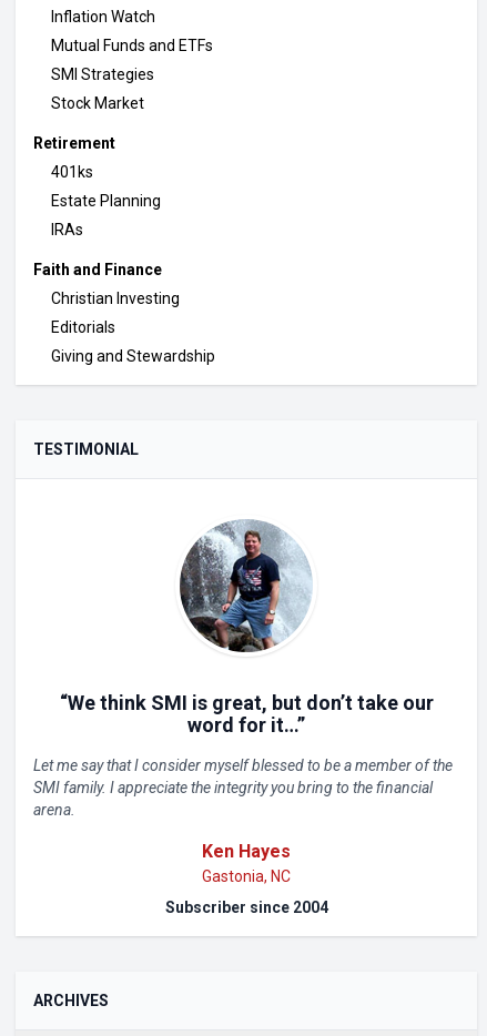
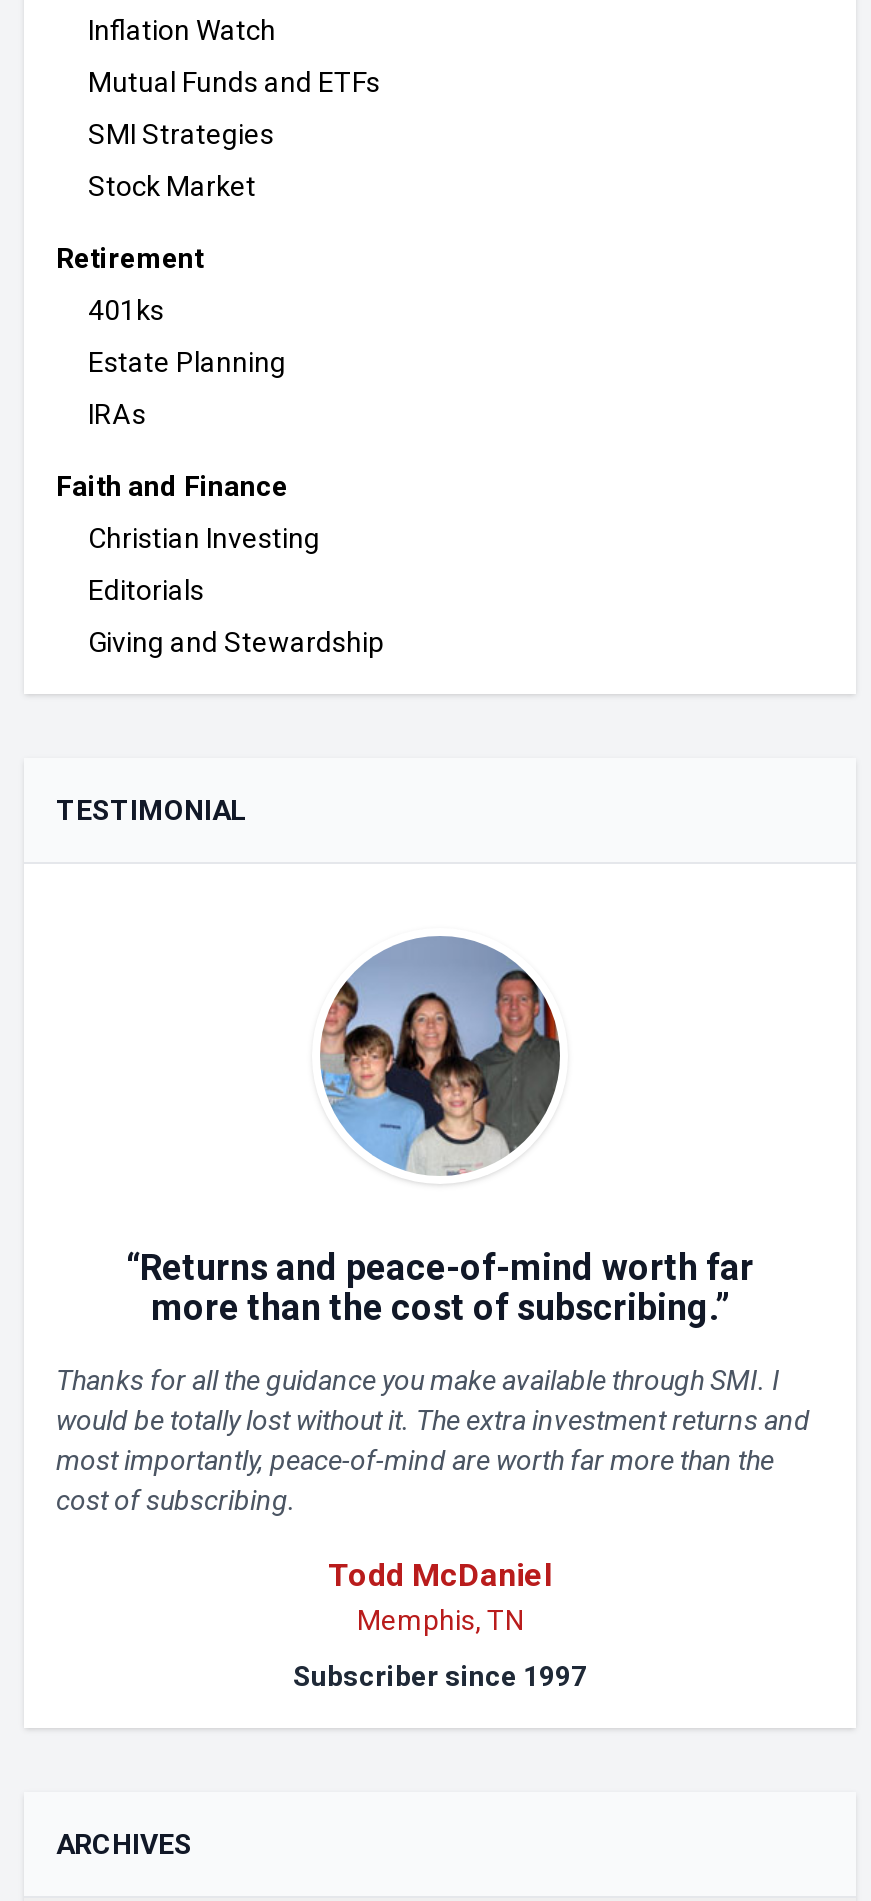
[59,521,433,736] [image] | “We think SMI is great, but don’t take our | word for it…” -> [126,938,754,1328] [image] | “Returns and peace-of-mind worth far | more than the cost of subscribing.”
[33,756,453,818] Let me say that I consider myself blessed to be a member of the | SMI family. I appreciate the integrity you bring to the financial | arena. -> [56,1364,810,1516] Thanks for all the guidance you make available through SMI. I | would be totally lost without it. The extra investment returns and | most importantly, peace-of-mind are worth far more than the | cost of subscribing.
[202,841,291,885] Ken Hayes | Gastonia, NC -> [328,1556,552,1636] Todd McDaniel | Memphis, TN
[165,898,328,916] Subscriber since 2004 -> [293,1660,587,1692] Subscriber since 1997

